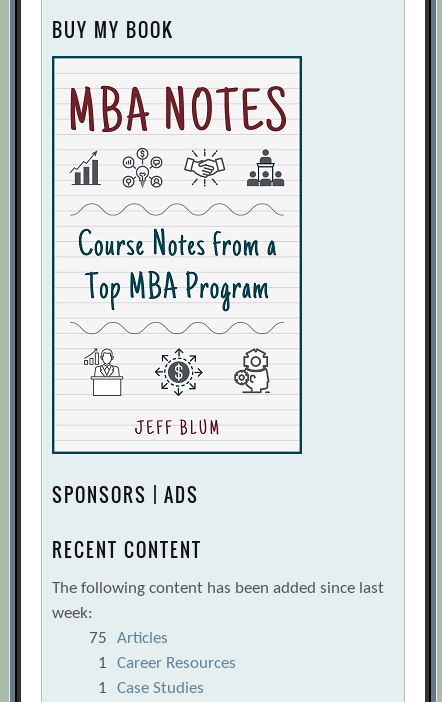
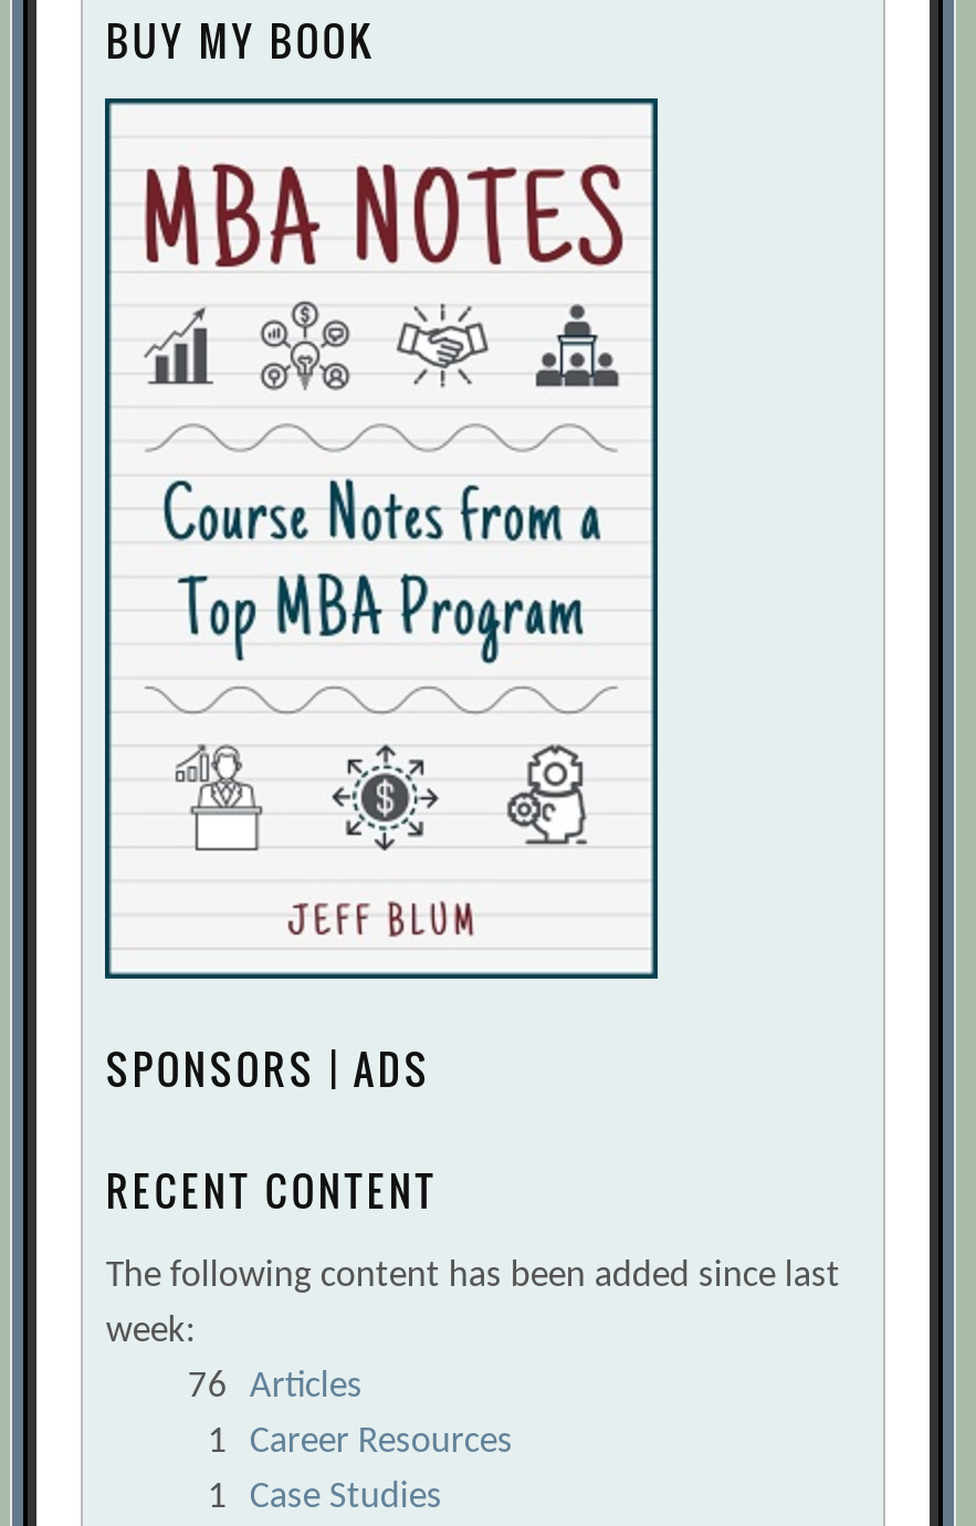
[89,630,168,647] 75 Articles -> [188,1367,362,1405] 76 Articles

